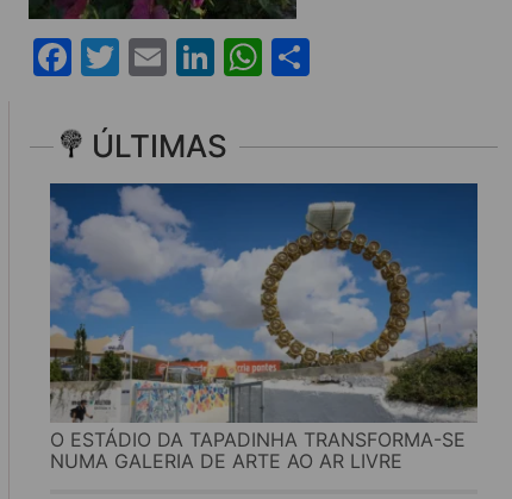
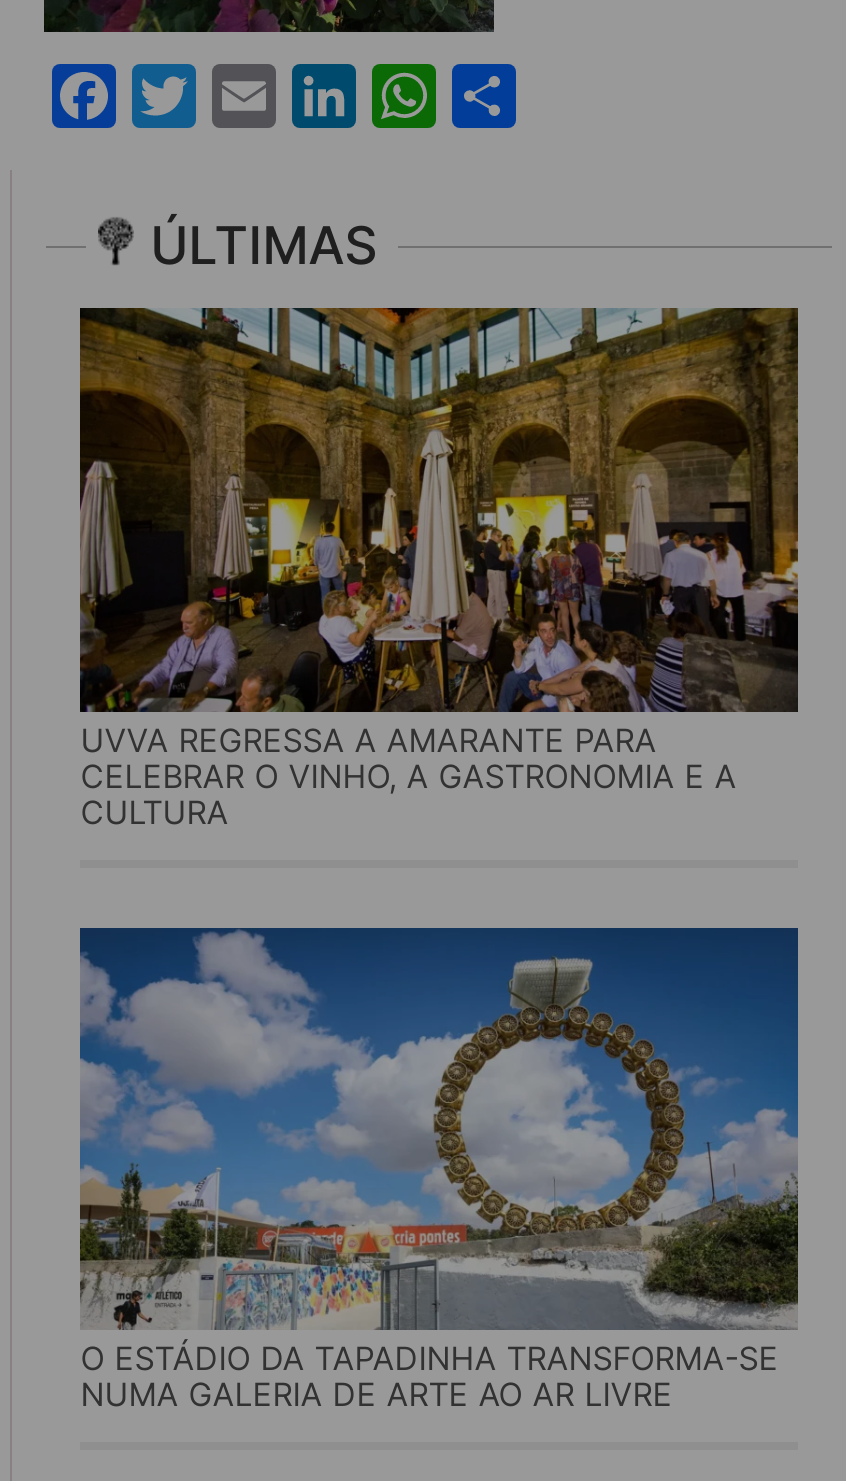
none -> [78,306,800,831] [image] | UVVA REGRESSA A AMARANTE PARA | CELEBRAR O VINHO, A GASTRONOMIA E A | CULTURA

